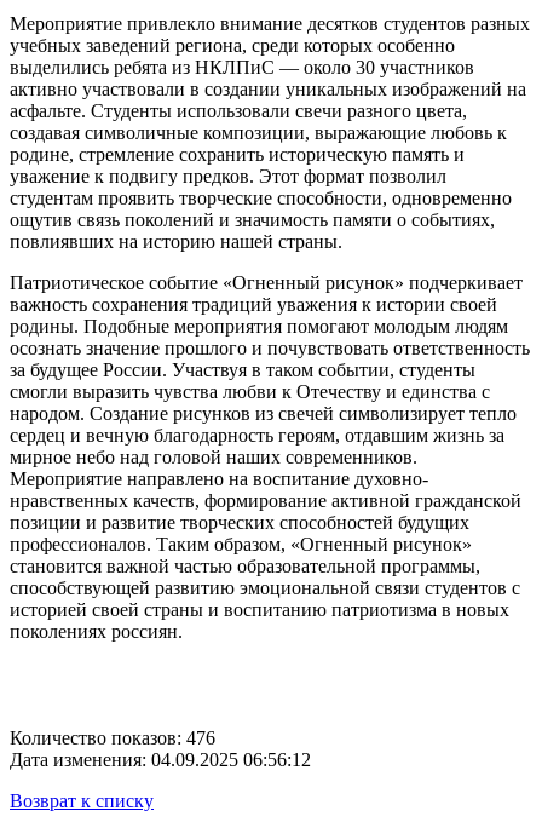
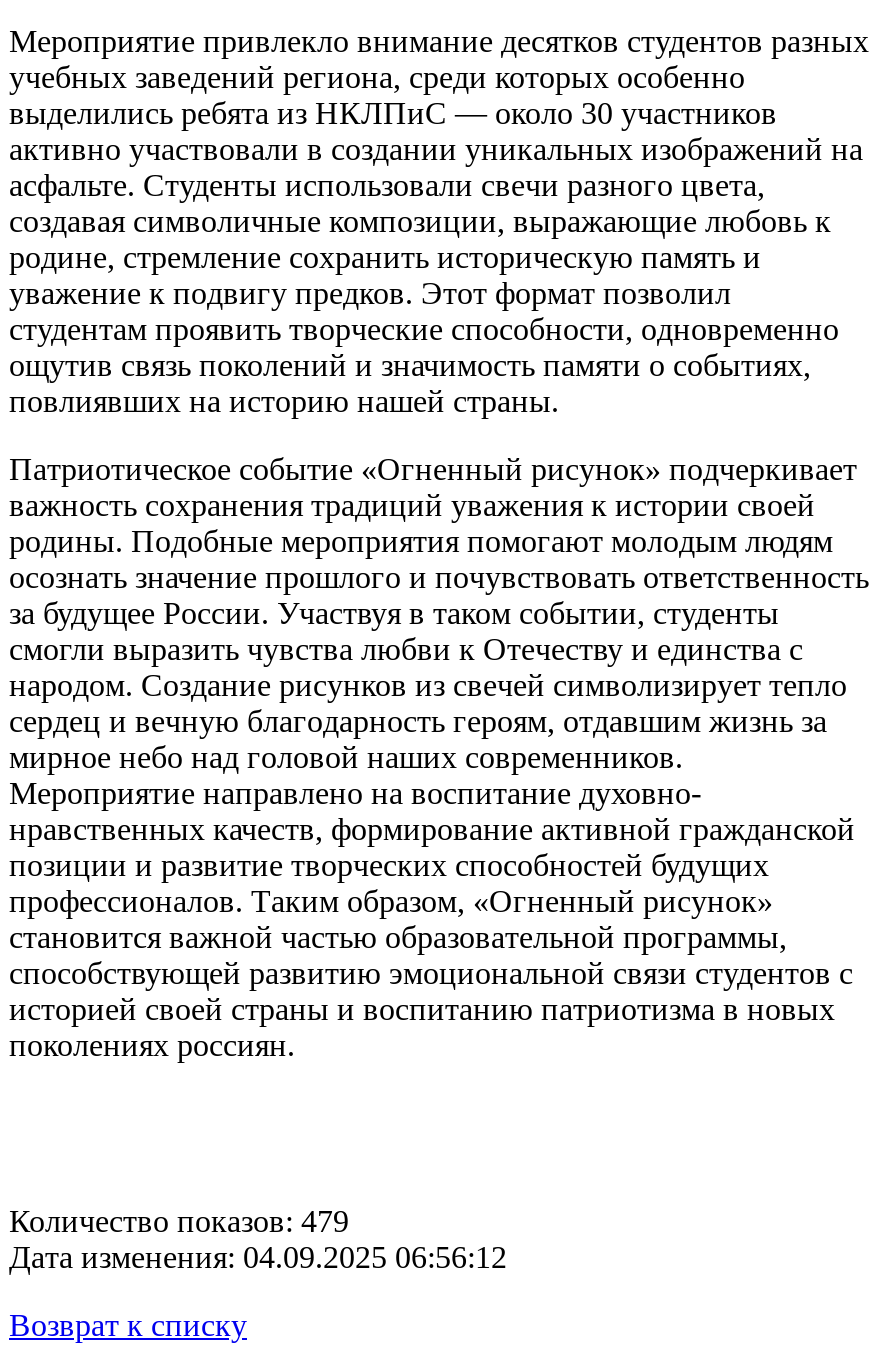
[10,727,215,748] Количество показов: 476 -> [9,1203,349,1237] Количество показов: 479

